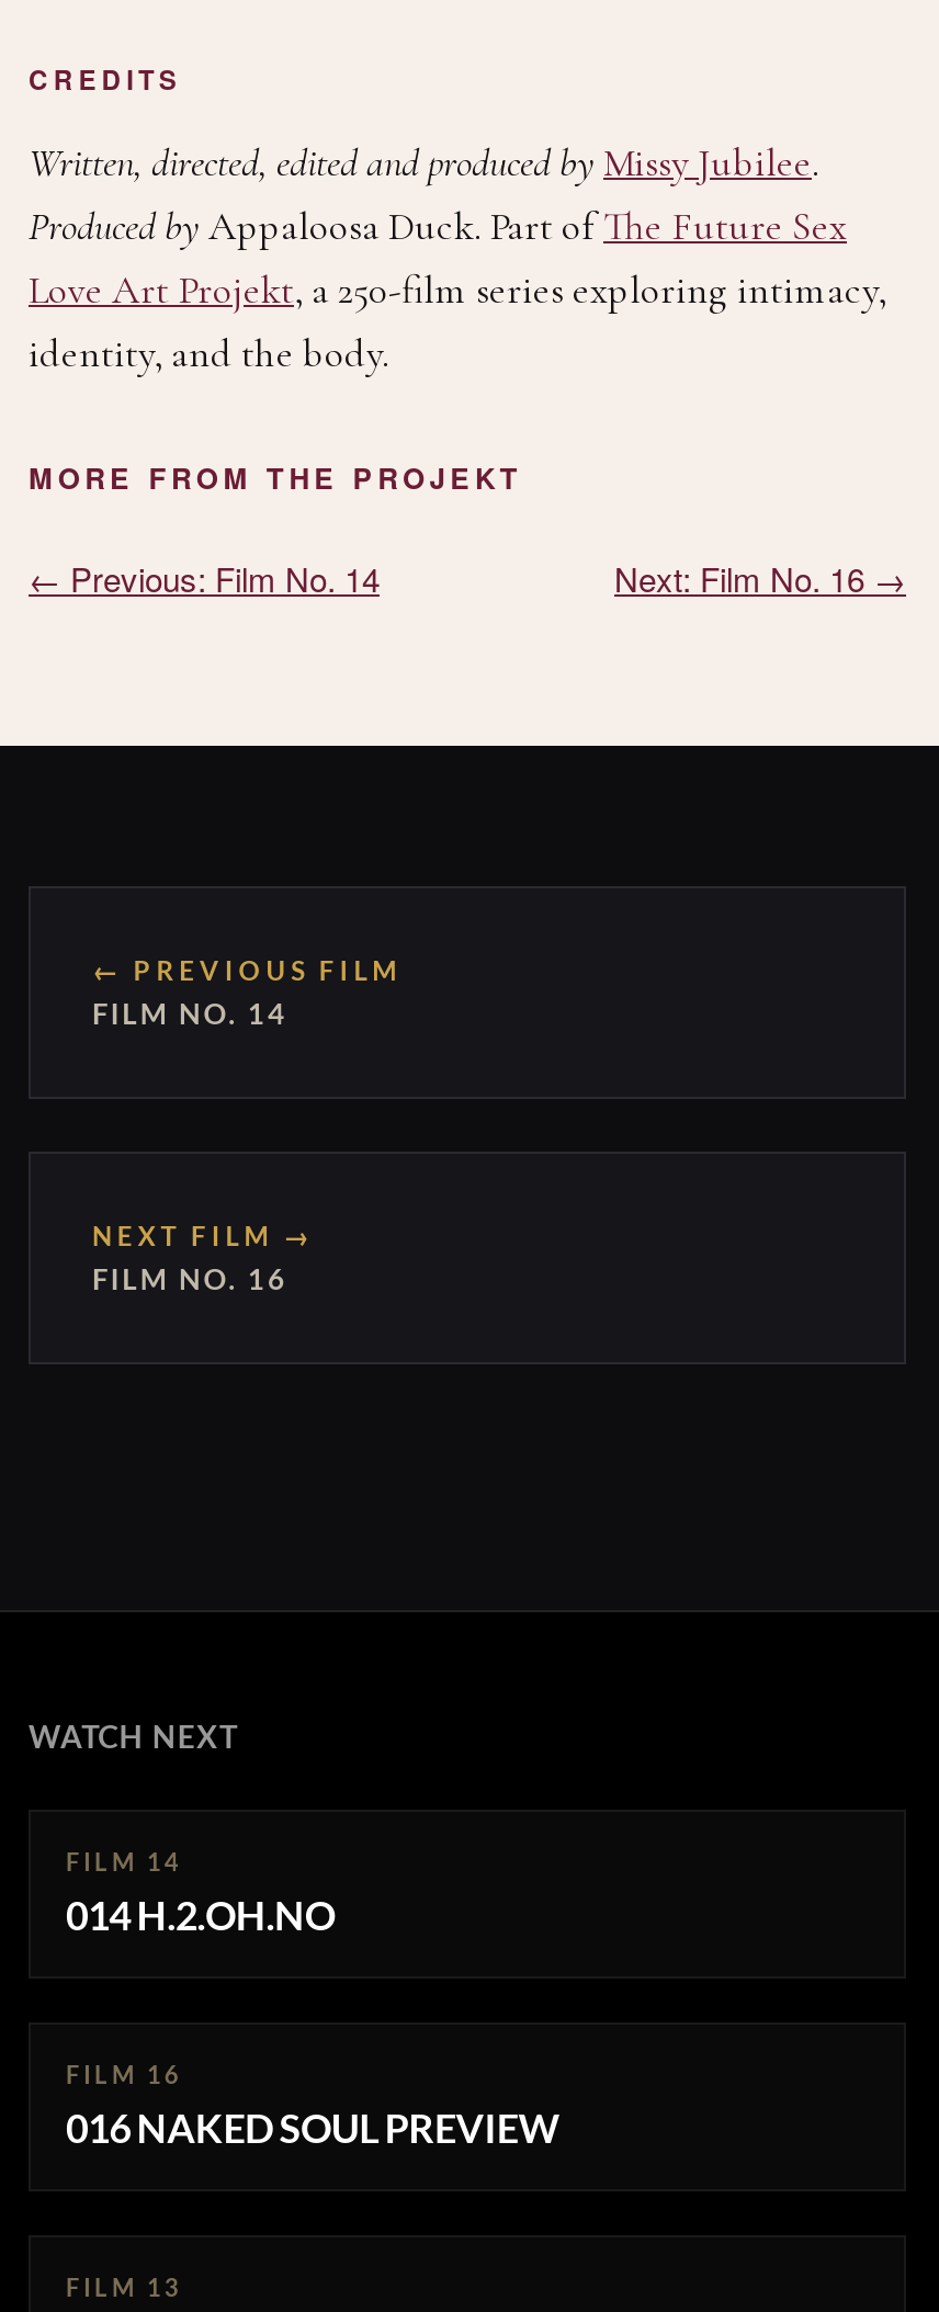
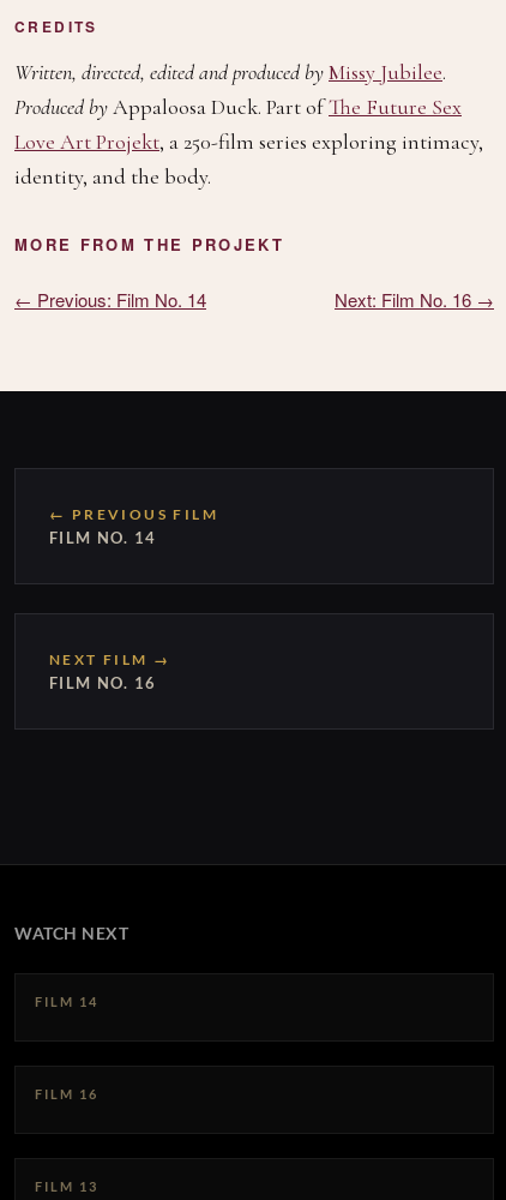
[66,1891,335,1939] 014 H.2.OH.NO -> none
[66,2104,559,2152] 016 NAKED SOUL PREVIEW -> none

